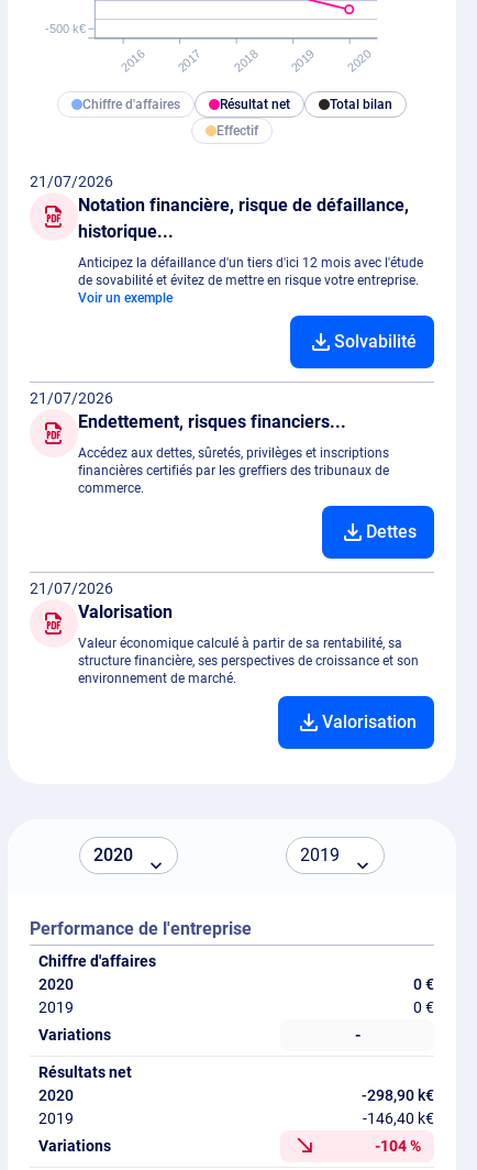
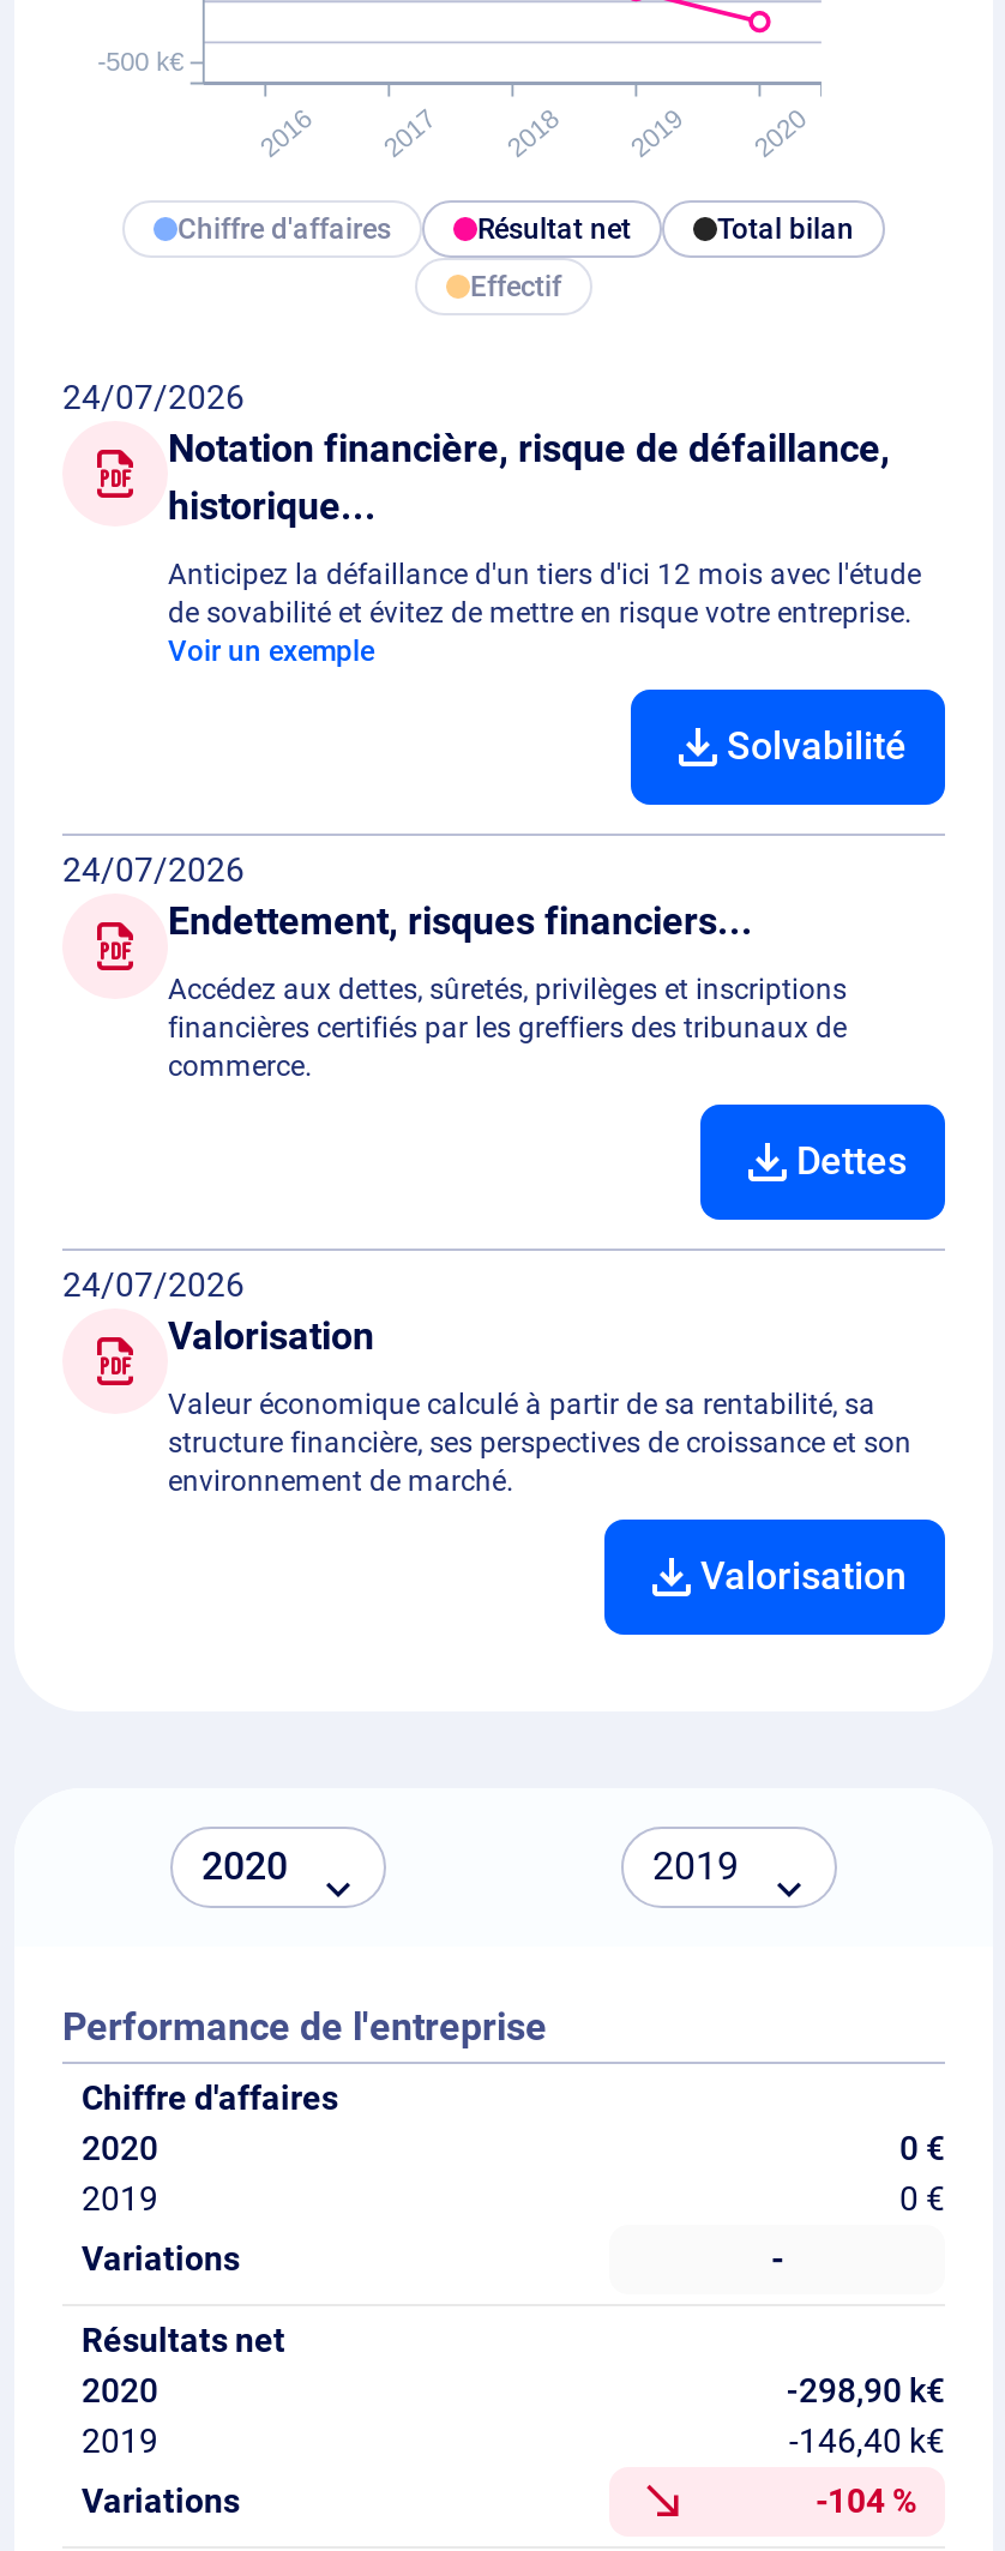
[30,173,113,191] 21/07/2026 -> [62,379,245,417] 24/07/2026
[30,390,113,407] 21/07/2026 -> [62,851,245,890] 24/07/2026
[30,580,113,598] 21/07/2026 -> [62,1266,245,1305] 24/07/2026

